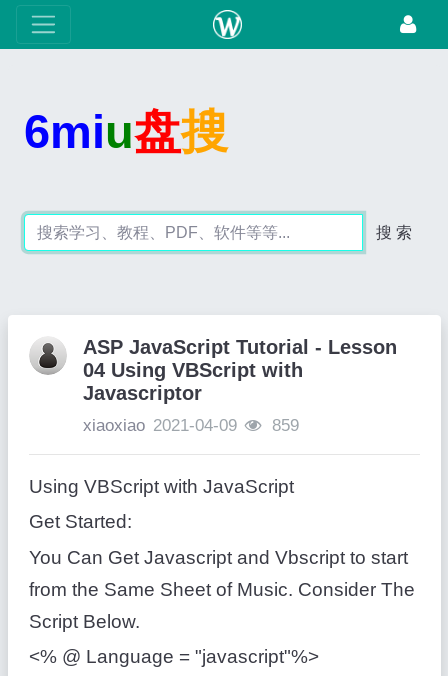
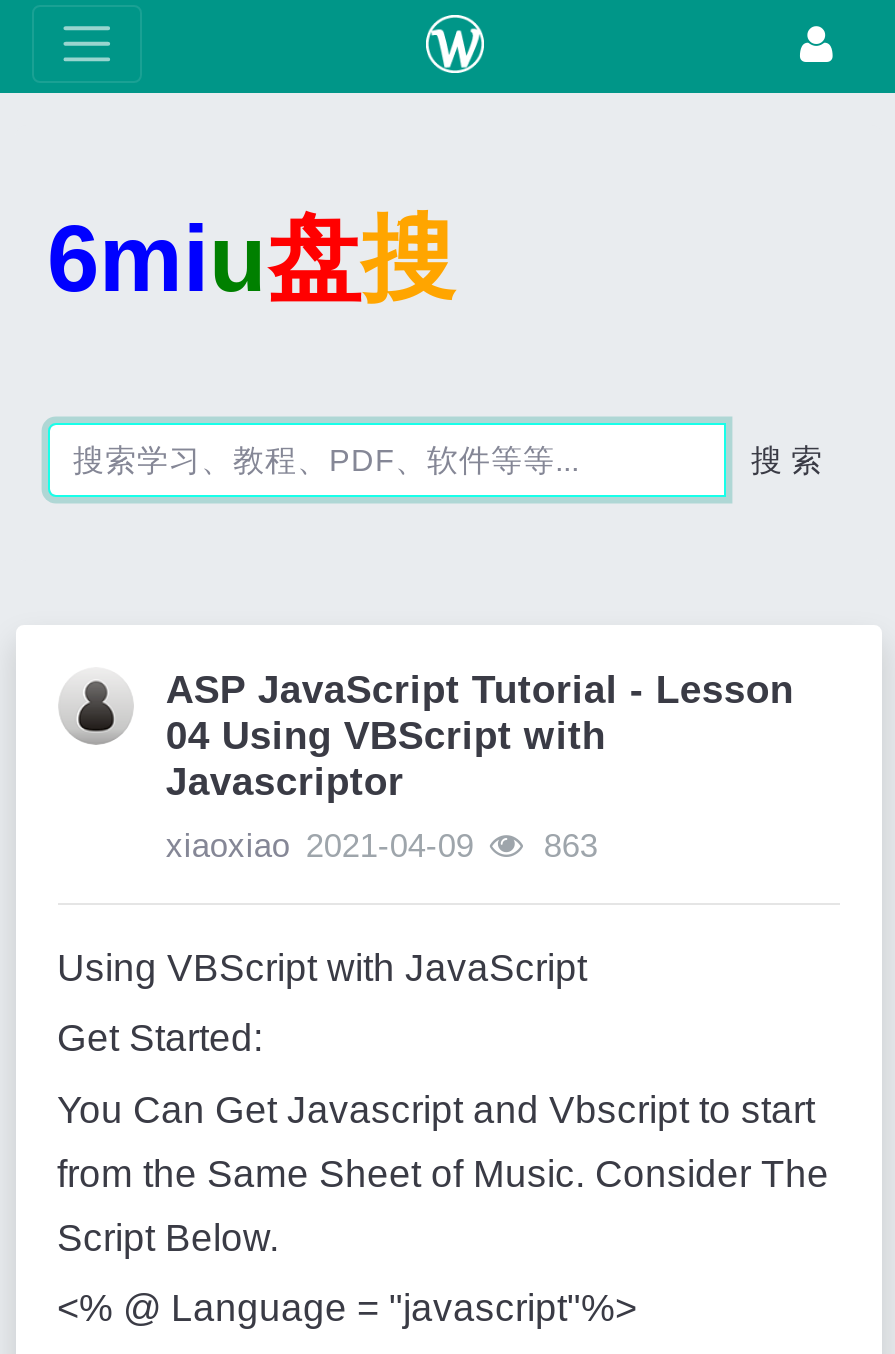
[83,416,299,435] xiaoxiao 2021-04-09 859 -> [166,827,598,865] xiaoxiao 2021-04-09 863

